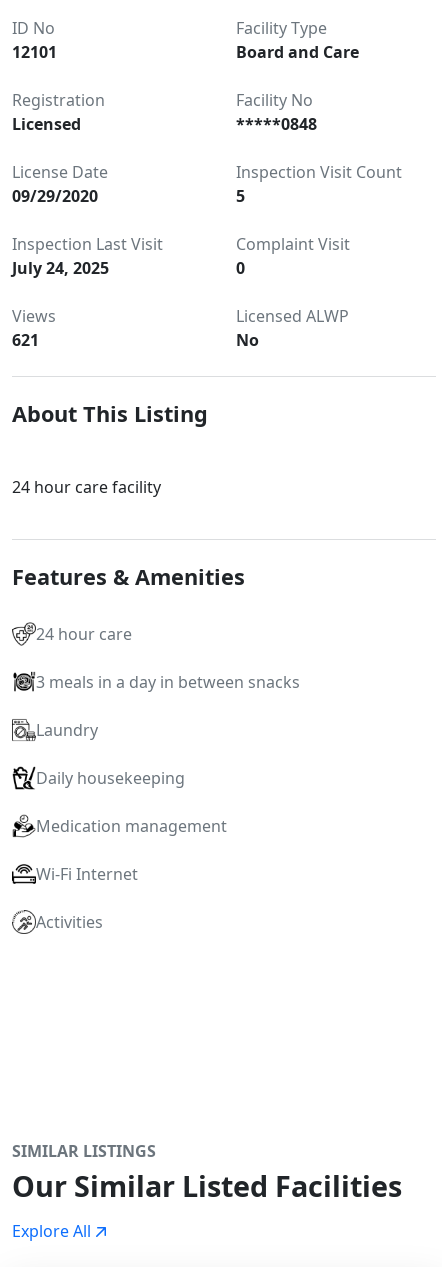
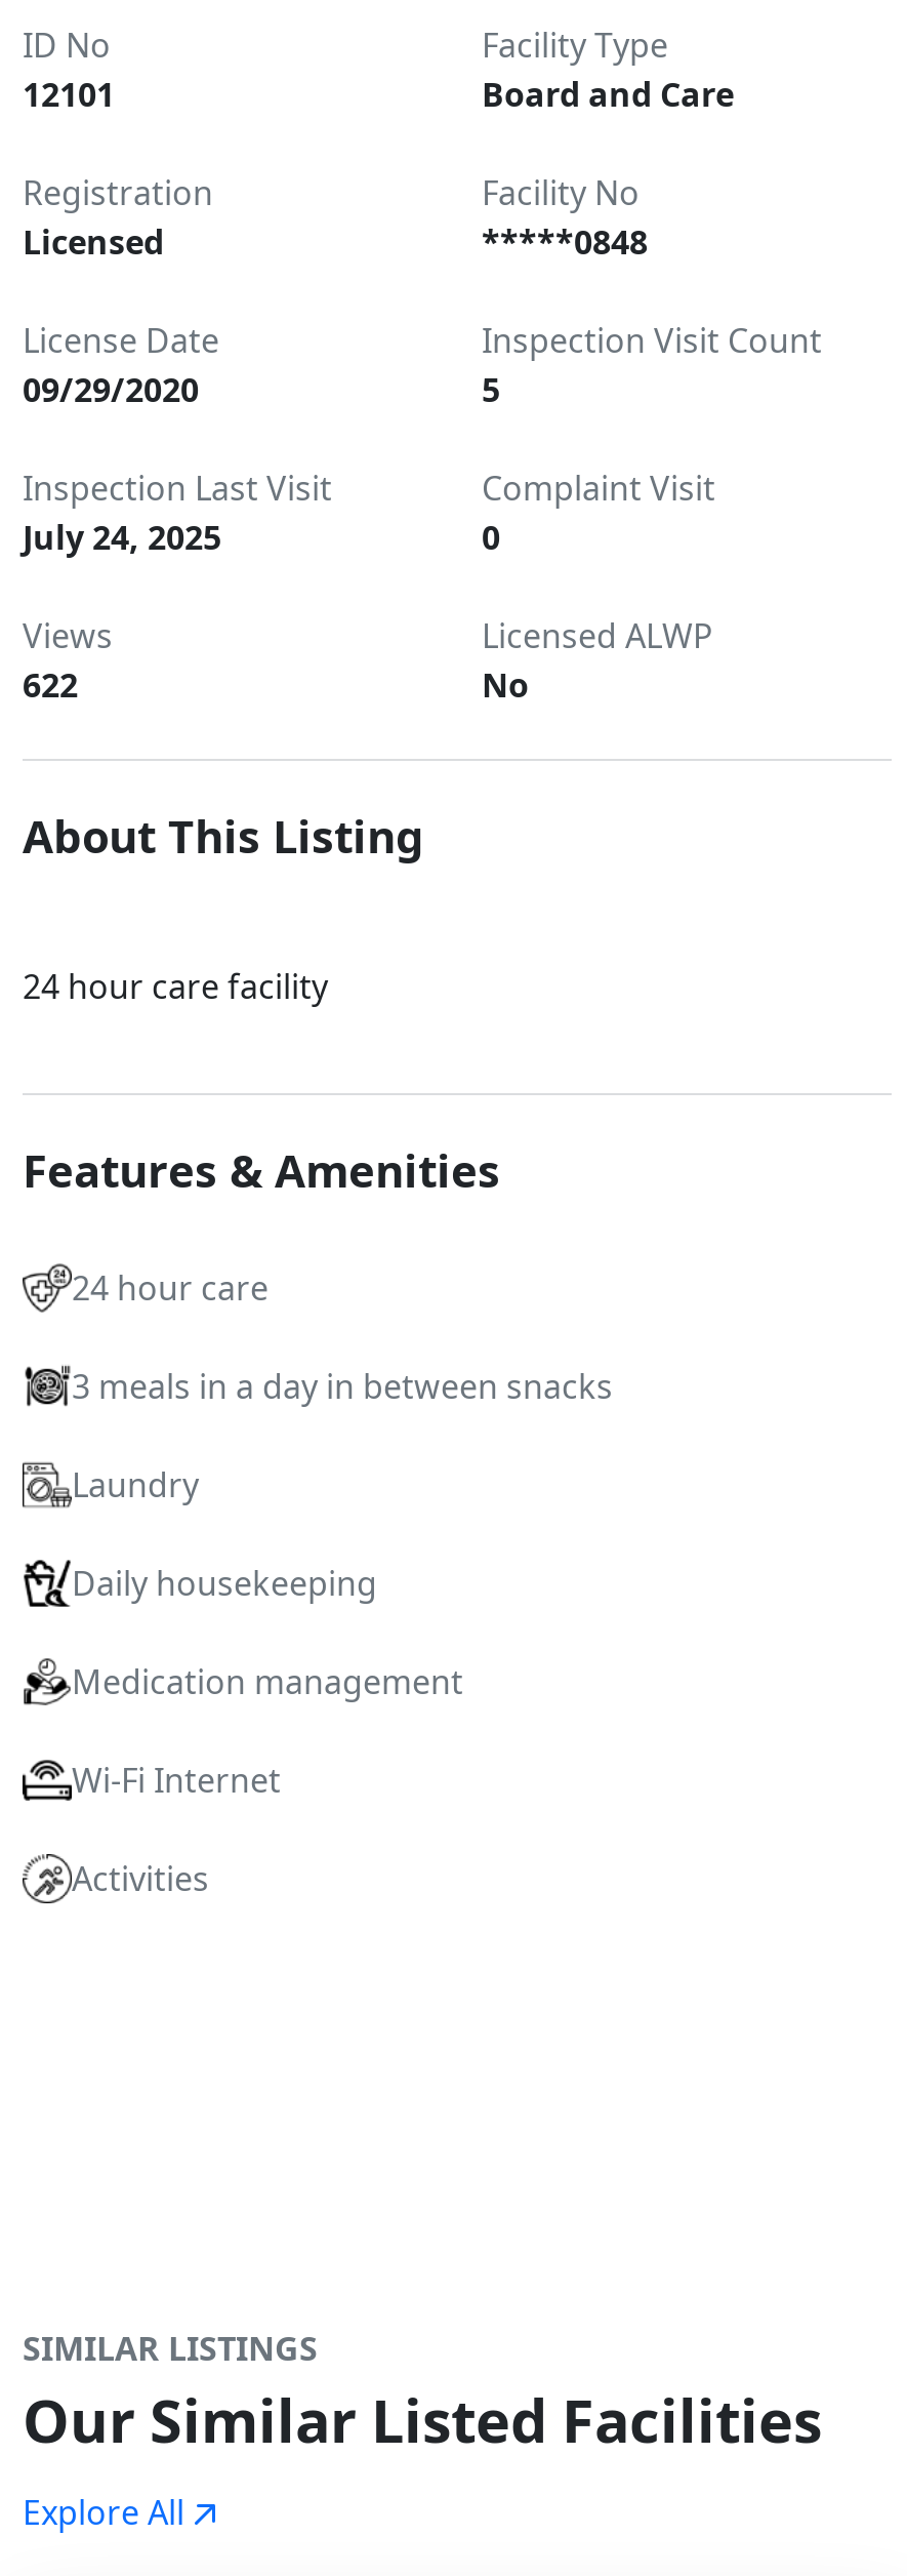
[12,329,39,351] 621 -> [23,662,78,707] 622

